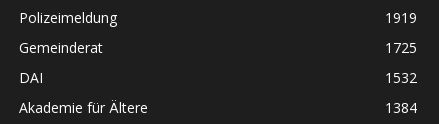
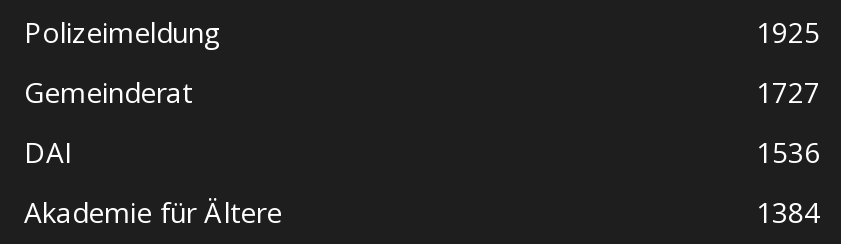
[385,7,417,26] 1919 -> [756,12,820,50] 1925
[385,37,417,56] 1725 -> [756,72,820,110] 1727
[385,67,417,86] 1532 -> [756,132,820,170] 1536

